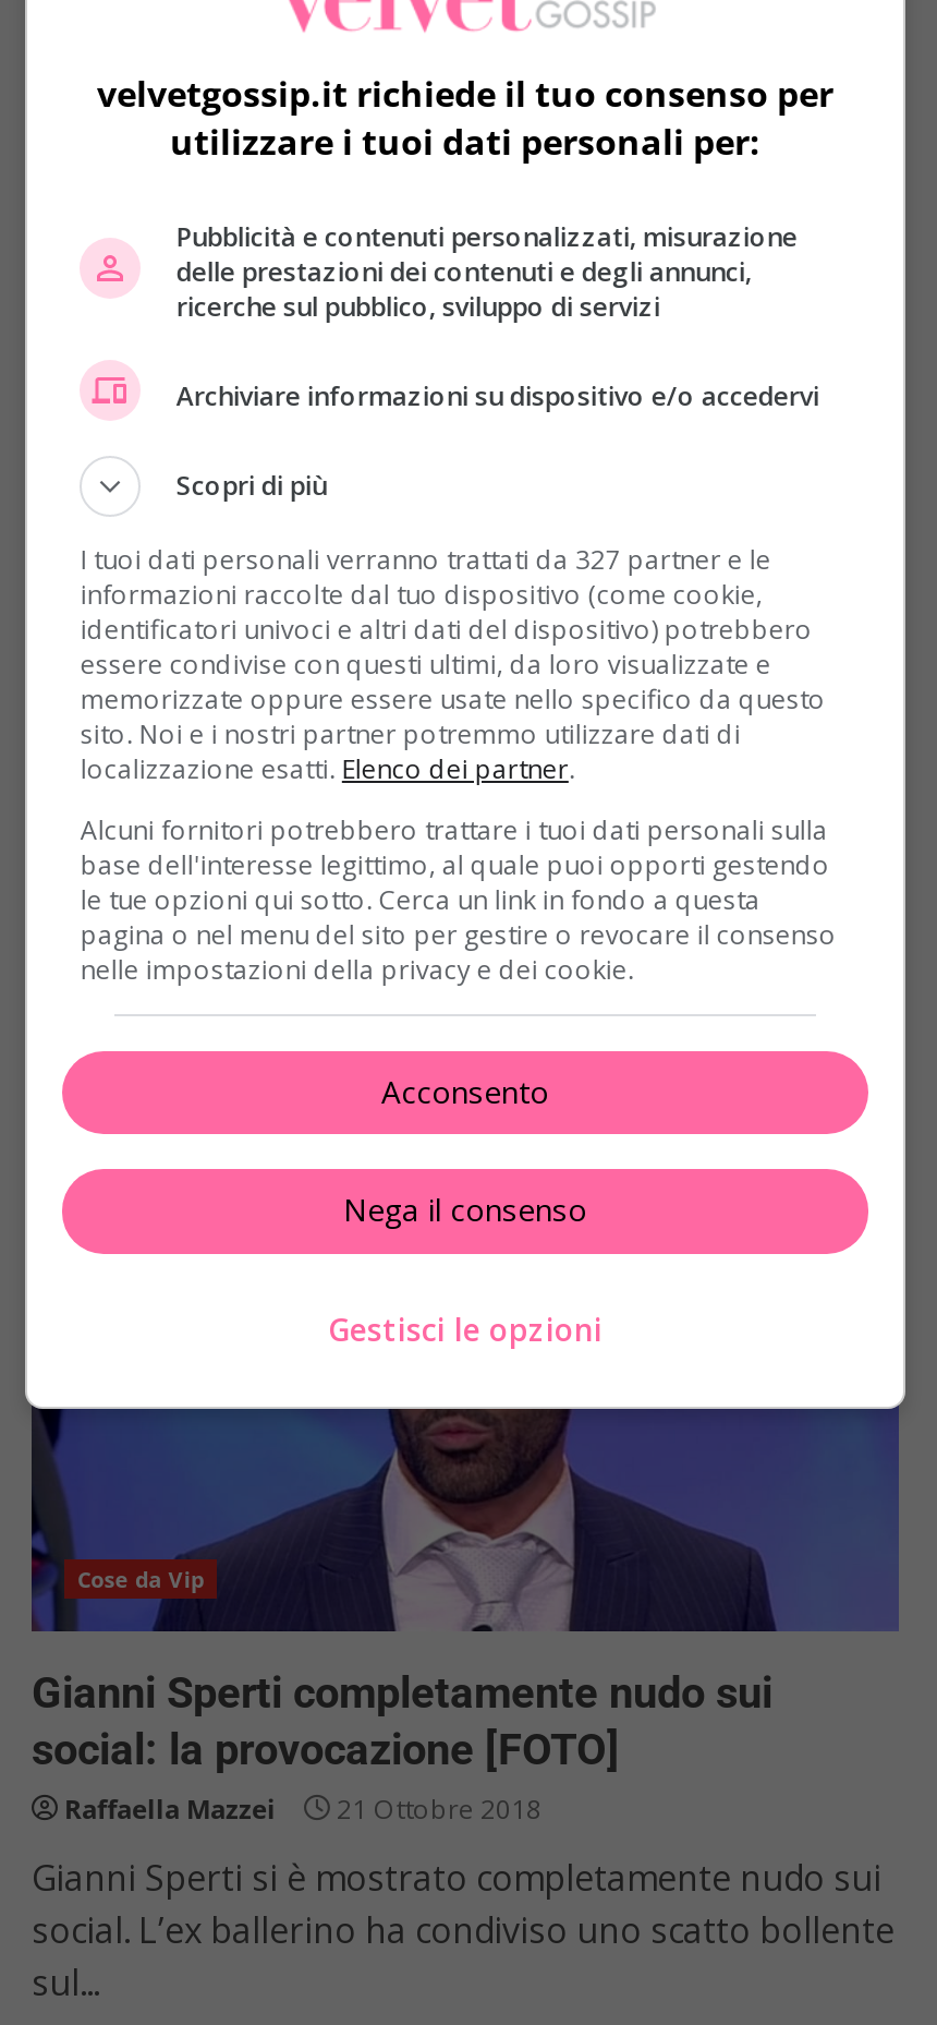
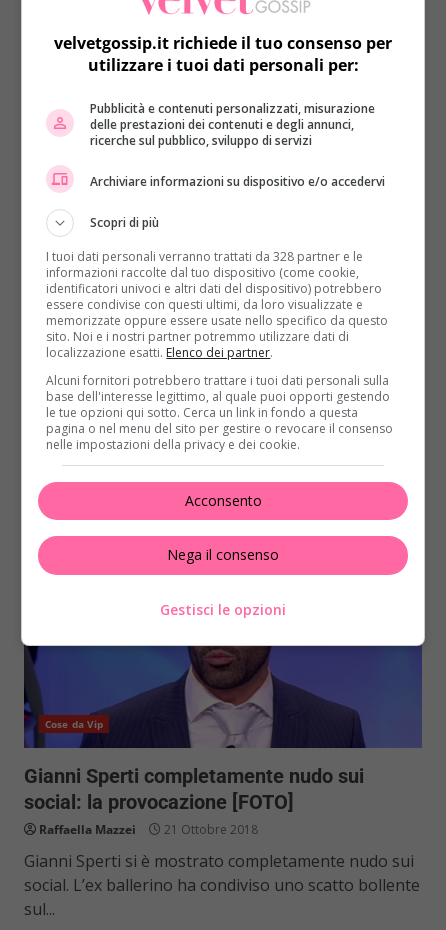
[80,541,771,578] I tuoi dati personali verranno trattati da 327 partner e le -> [46,248,363,265] I tuoi dati personali verranno trattati da 328 partner e le

